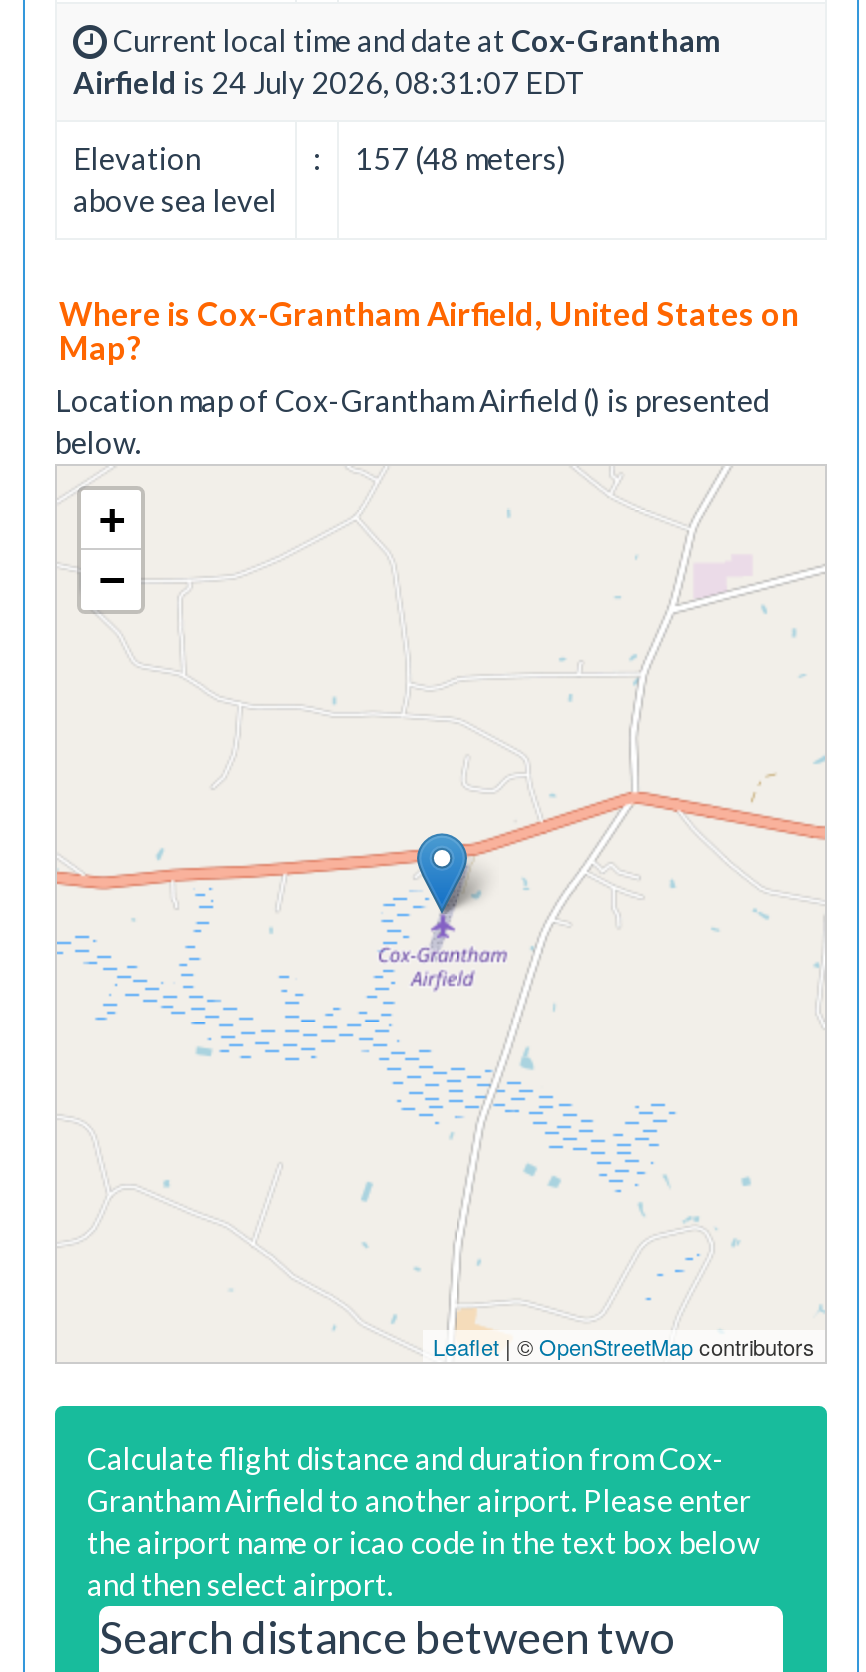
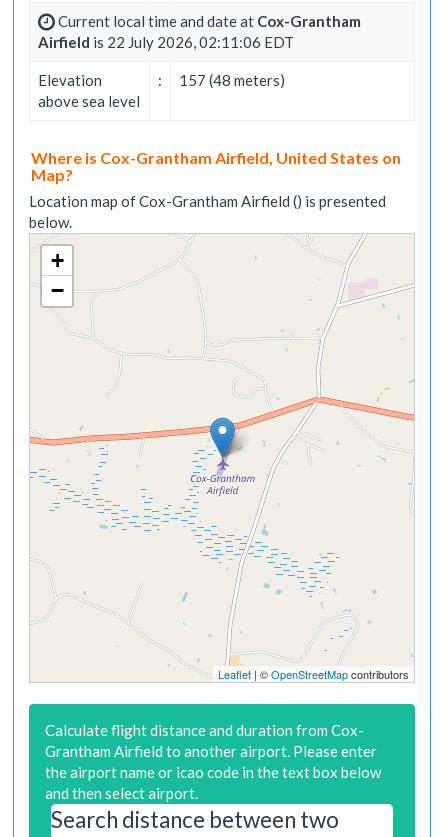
[73,64,585,100] Airfield is 24 July 2026, 08:31:07 EDT -> [38,33,294,51] Airfield is 22 July 2026, 02:11:06 EDT

